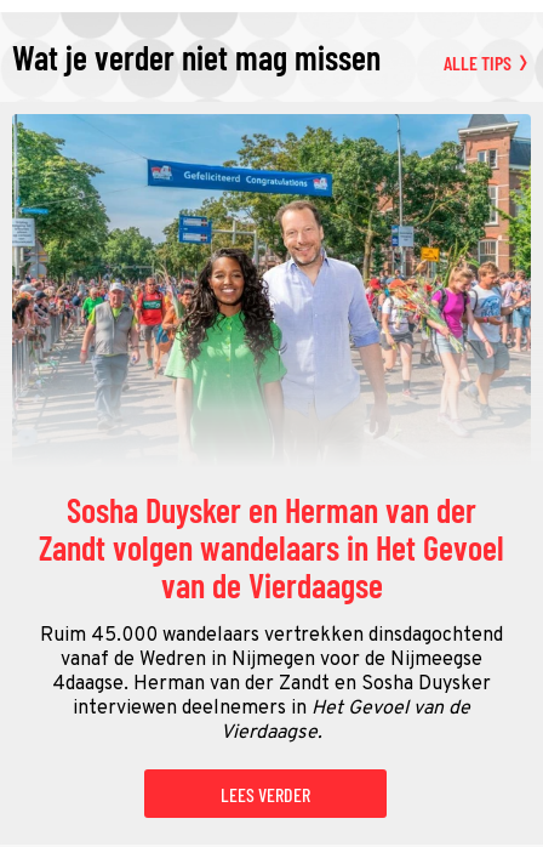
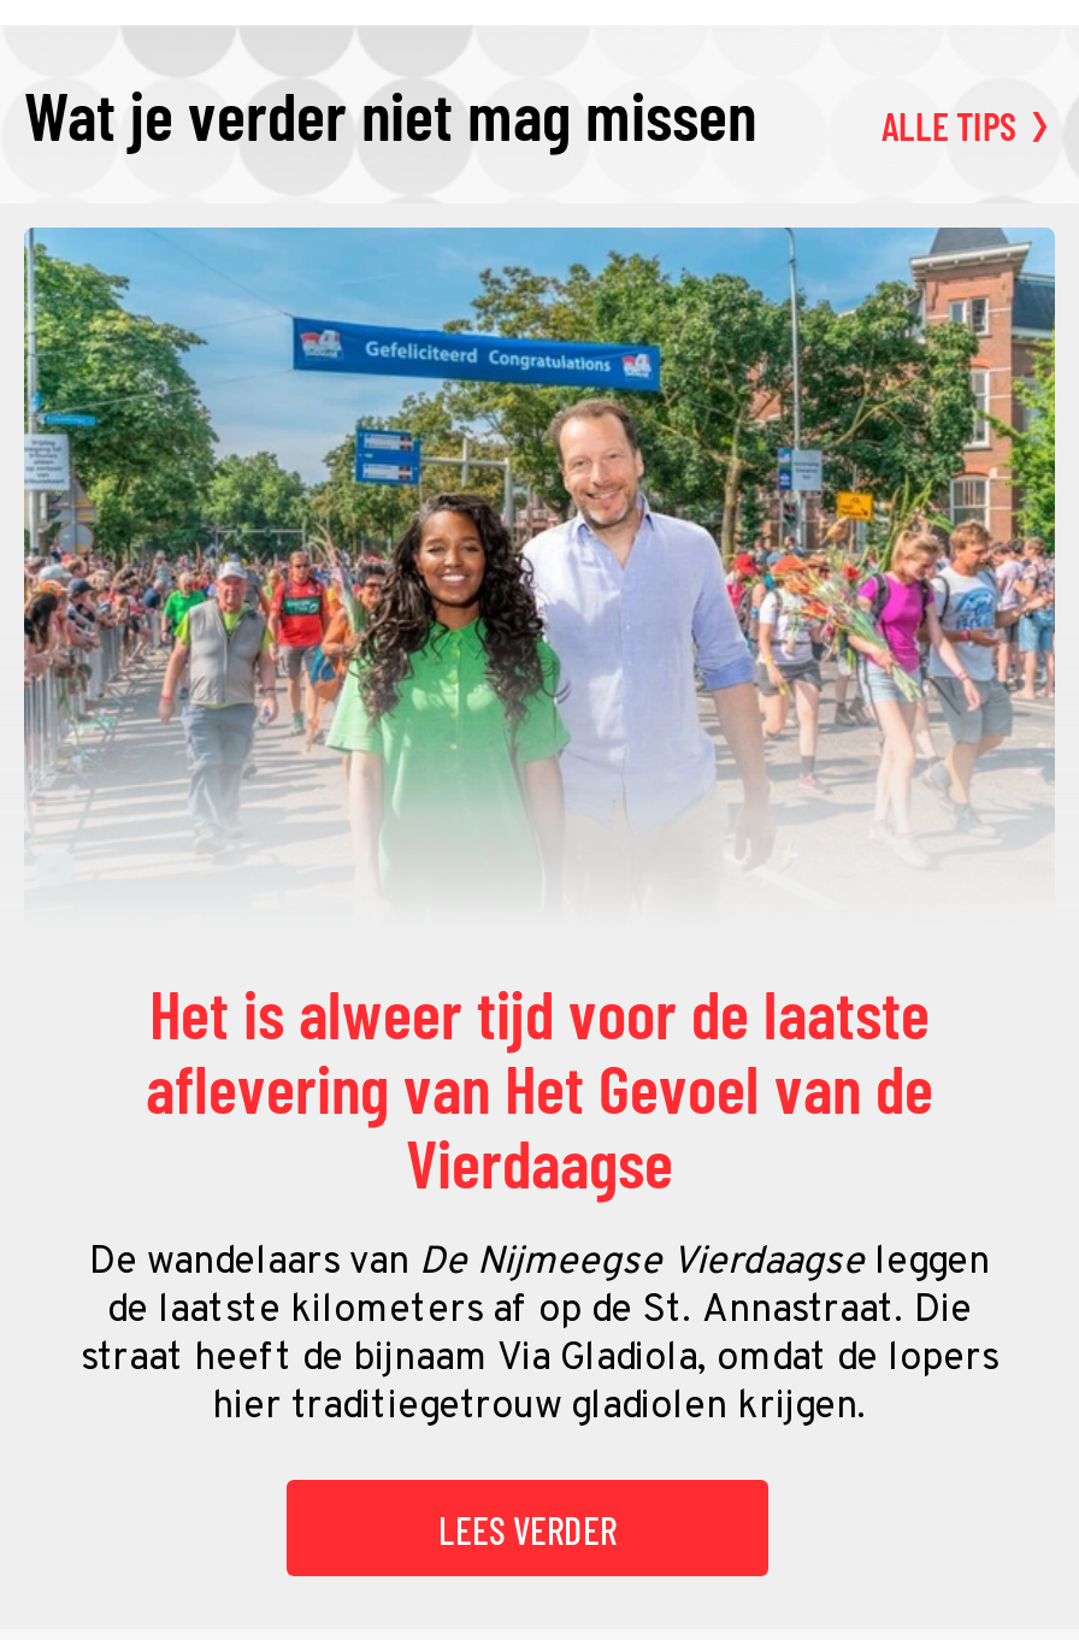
[39,490,504,746] Sosha Duysker en Herman van der | Zandt volgen wandelaars in Het Gevoel | van de Vierdaagse | Ruim 45.000 wandelaars vertrekken dinsdagochtend | vanaf de Wedren in Nijmegen voor de Nijmeegse | 4daagse. Herman van der Zandt en Sosha Duysker | interviewen deelnemers in Het Gevoel van de | Vierdaagse. -> [81,973,998,1433] Het is alweer tijd voor de laatste | aflevering van Het Gevoel van de | Vierdaagse | De wandelaars van De Nijmeegse Vierdaagse leggen | de laatste kilometers af op de St. Annastraat. Die | straat heeft de bijnaam Via Gladiola, omdat de lopers | hier traditiegetrouw gladiolen krijgen.

